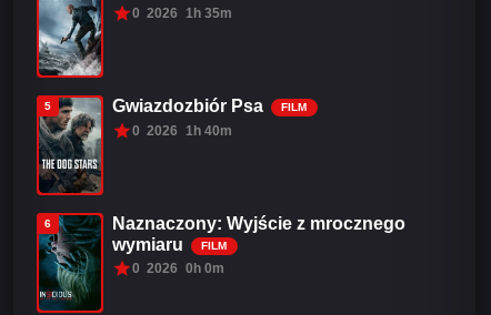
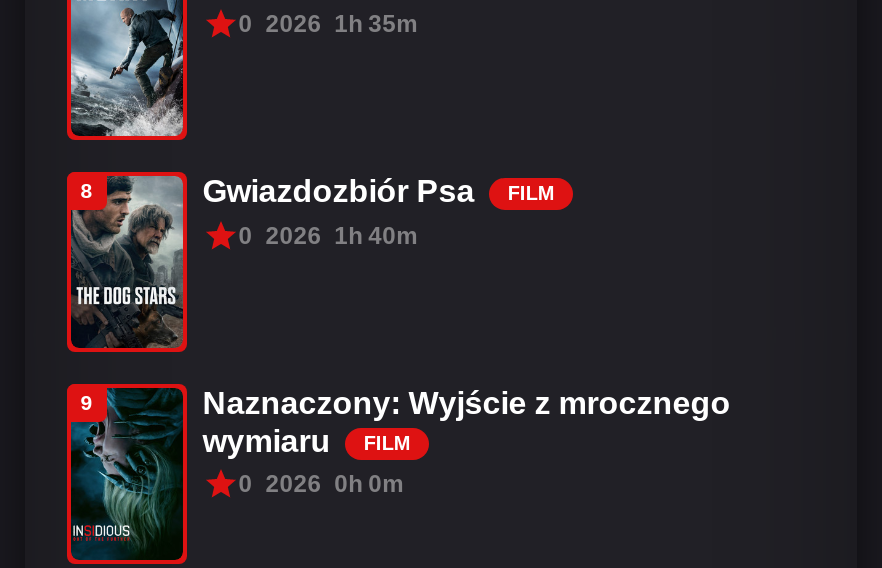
[44,100,51,112] 5 -> [81,180,93,202] 8
[44,218,51,230] 6 -> [81,392,93,414] 9

